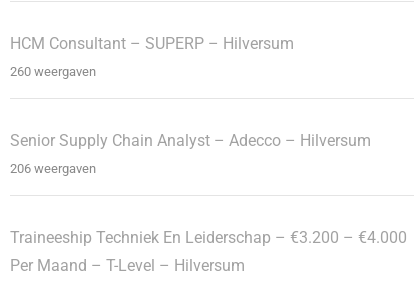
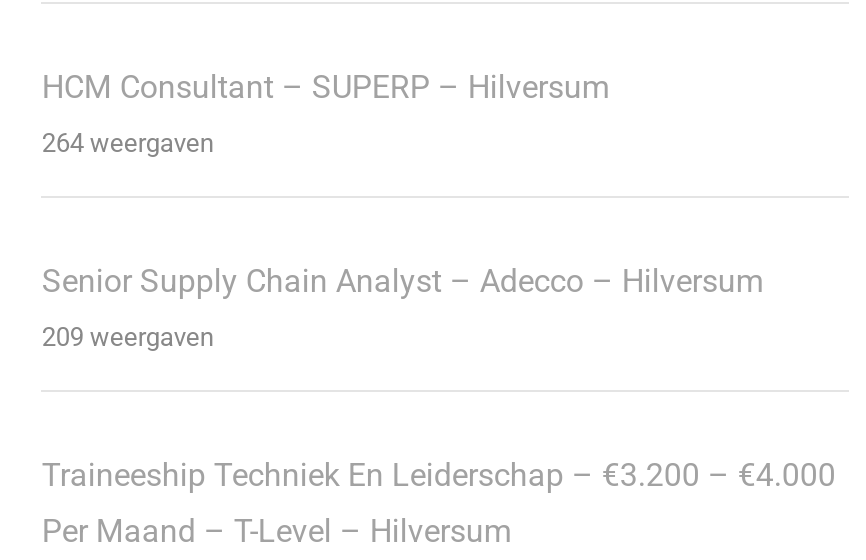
[10,64,96,79] 260 weergaven -> [42,128,214,158] 264 weergaven
[10,161,96,176] 206 weergaven -> [42,322,214,352] 209 weergaven

